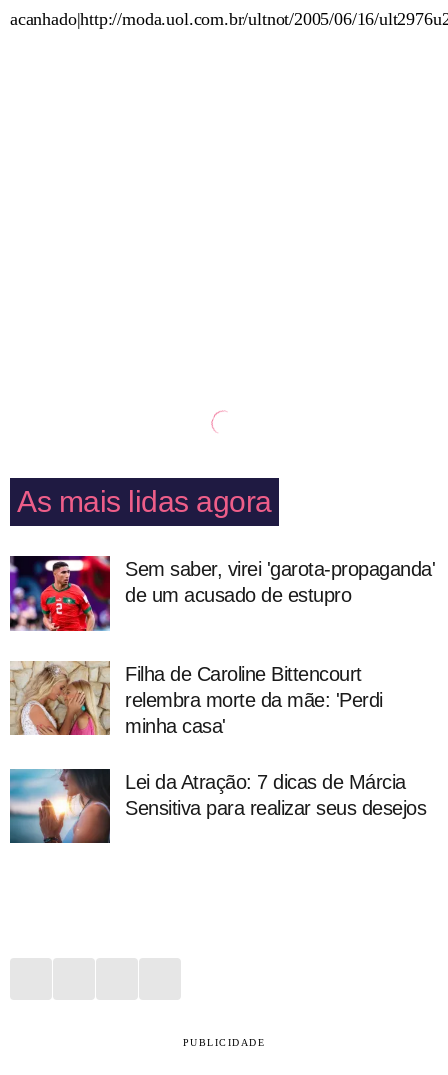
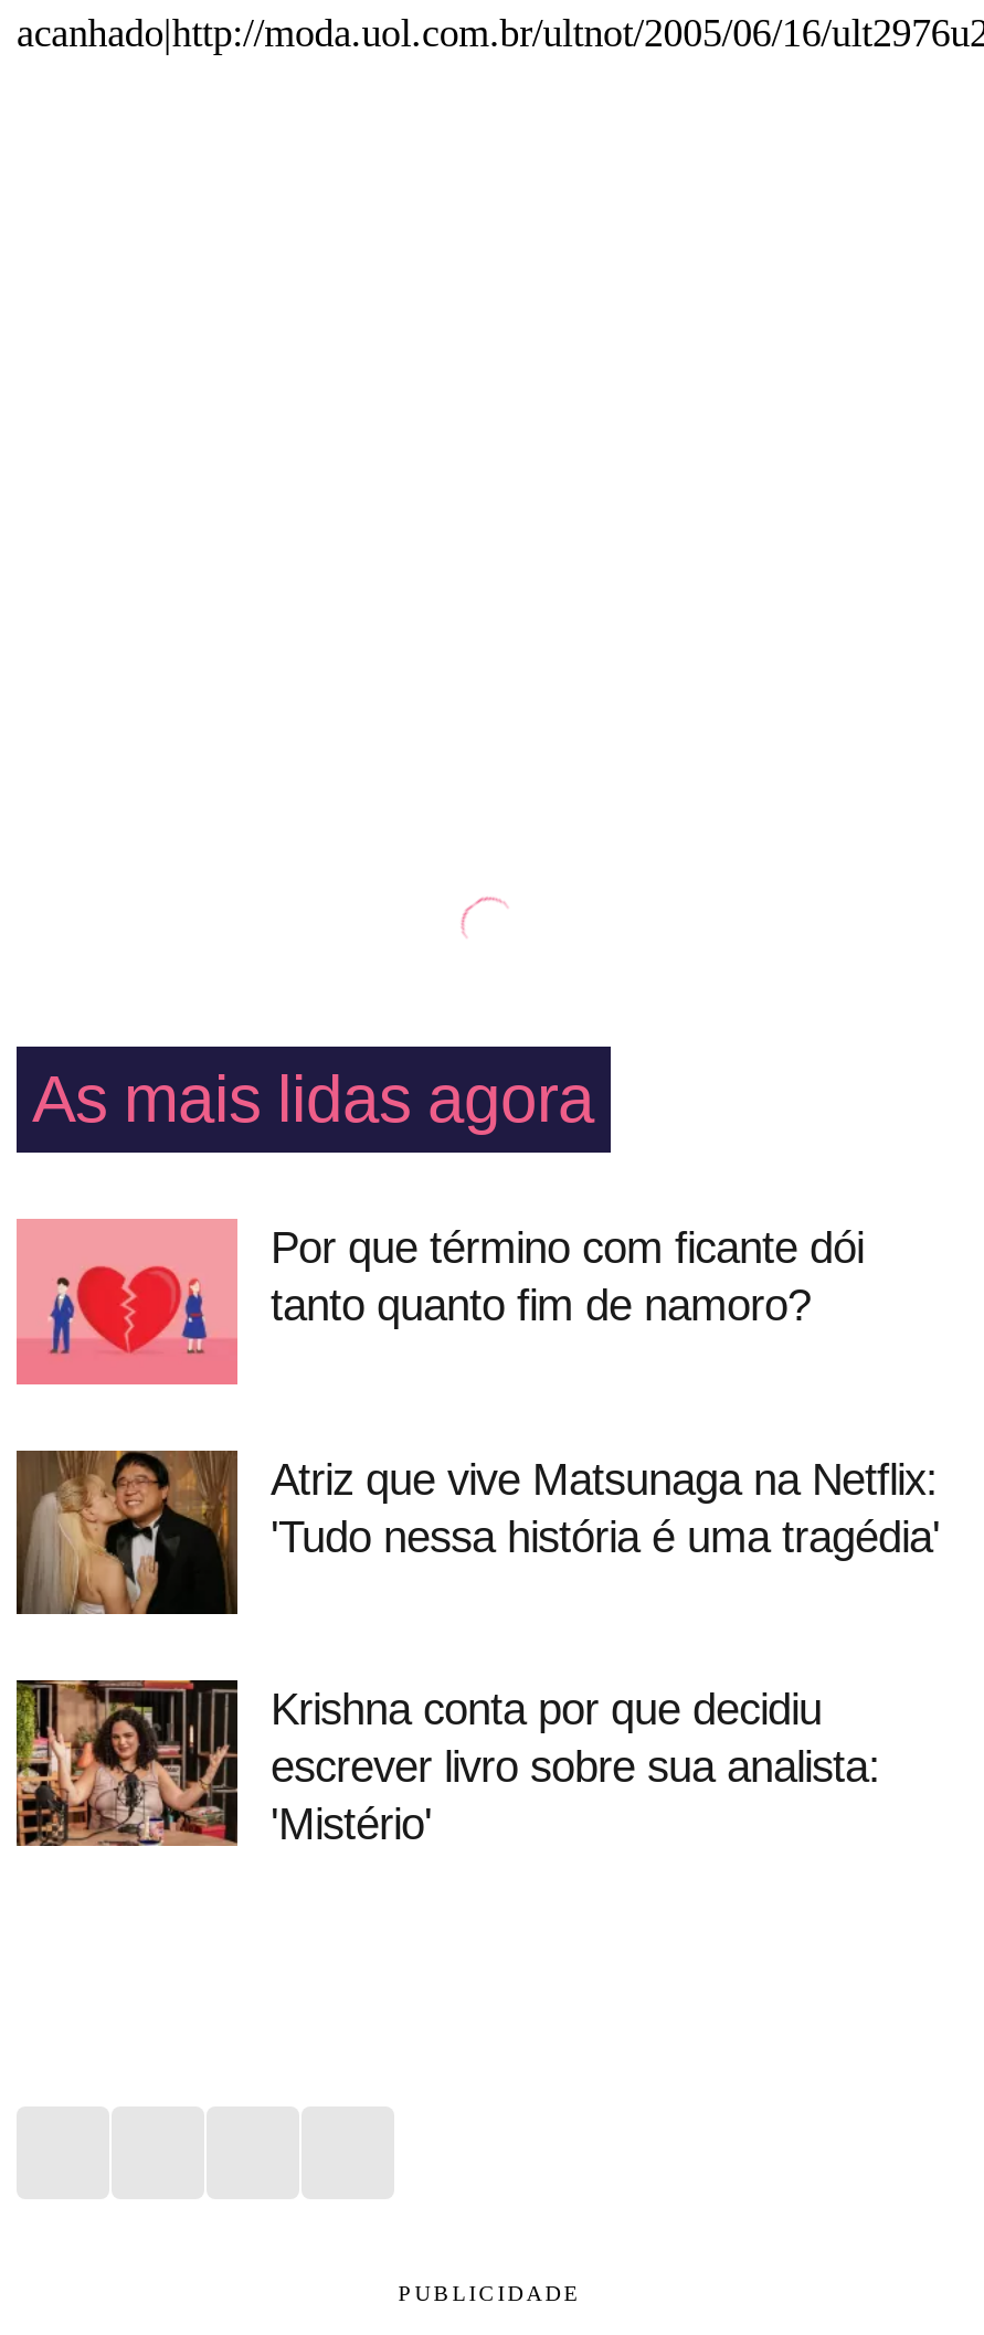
[9,555,435,632] [image] | Sem saber, virei 'garota-propaganda' | de um acusado de estupro -> [14,1219,864,1387] [image] | Por que término com ficante dói | tanto quanto fim de namoro?
[10,661,382,737] [image] | Filha de Caroline Bittencourt | relembra morte da mãe: 'Perdi | minha casa' -> [17,1451,940,1616] [image] | Atriz que vive Matsunaga na Netflix: | 'Tudo nessa história é uma tragédia'
[9,765,426,844] [image] | Lei da Atração: 7 dicas de Márcia | Sensitiva para realizar seus desejos -> [14,1678,880,1853] [image] | Krishna conta por que decidiu | escrever livro sobre sua analista: | 'Mistério'

